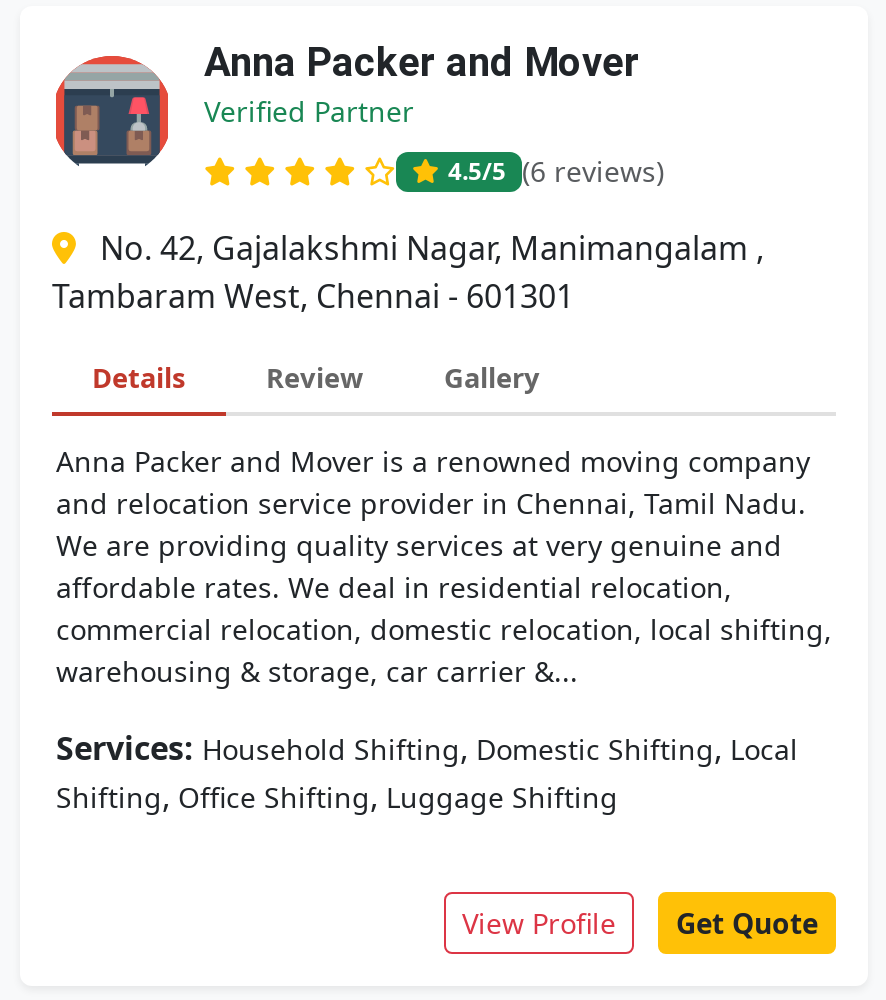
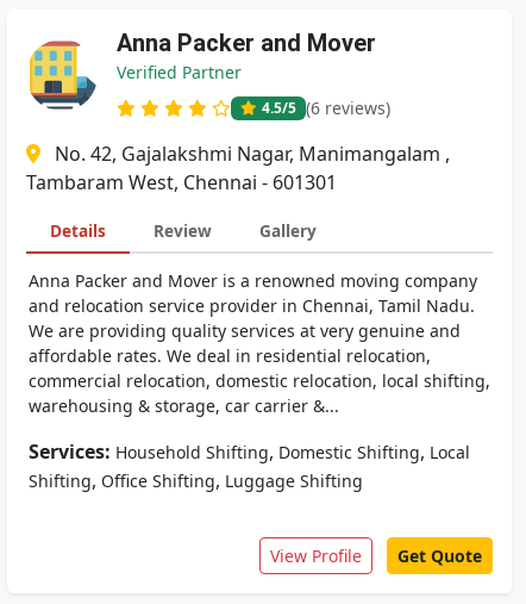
[54,54,170,174] [image] -> [29,39,98,111] [image]

